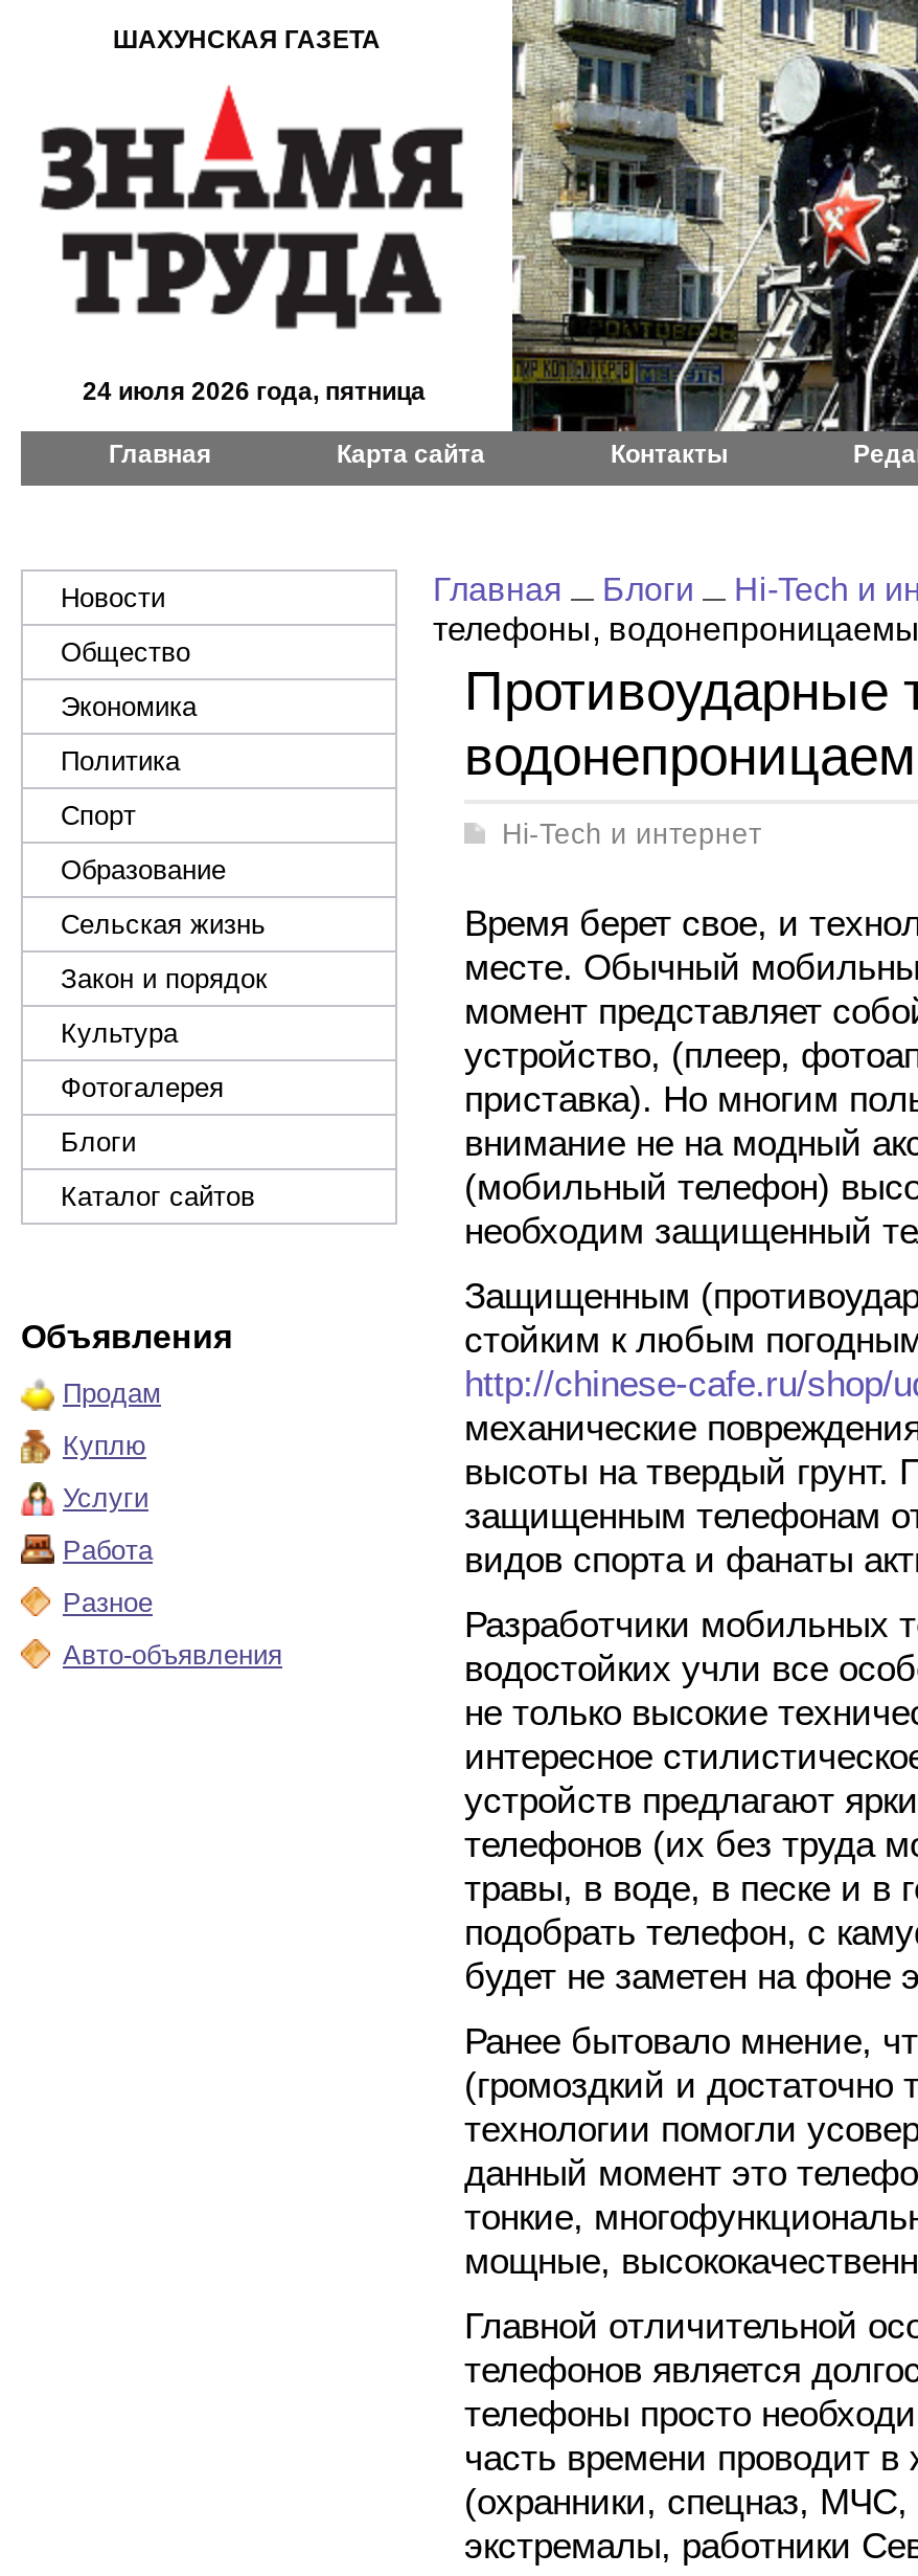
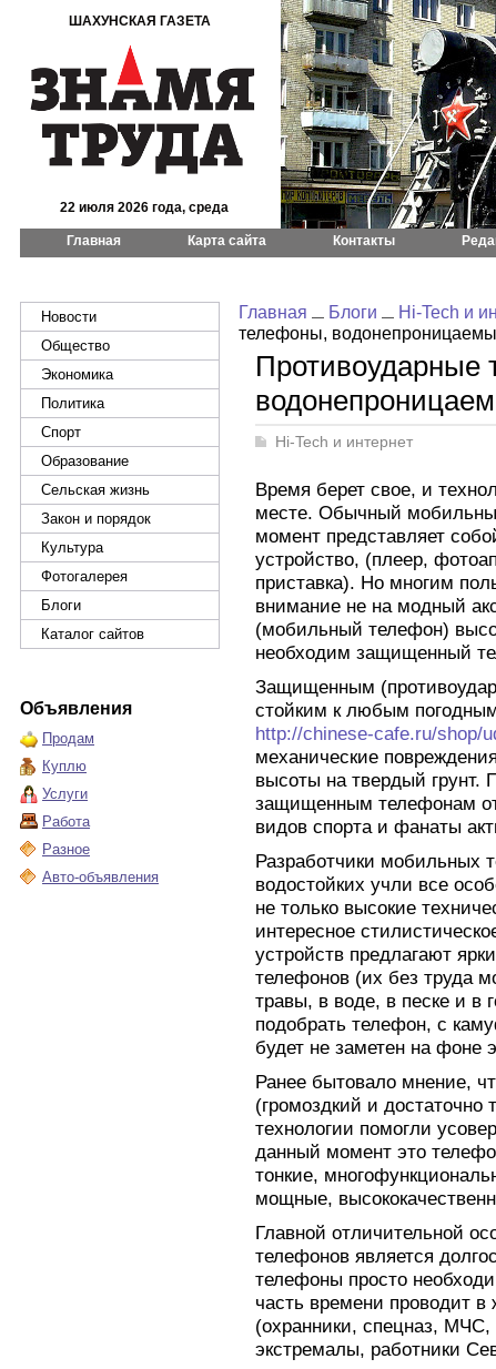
[83,377,426,406] 24 июля 2026 года, пятница -> [59,200,228,215] 22 июля 2026 года, среда

